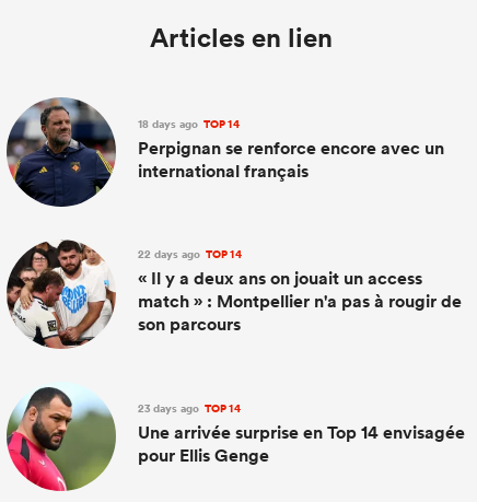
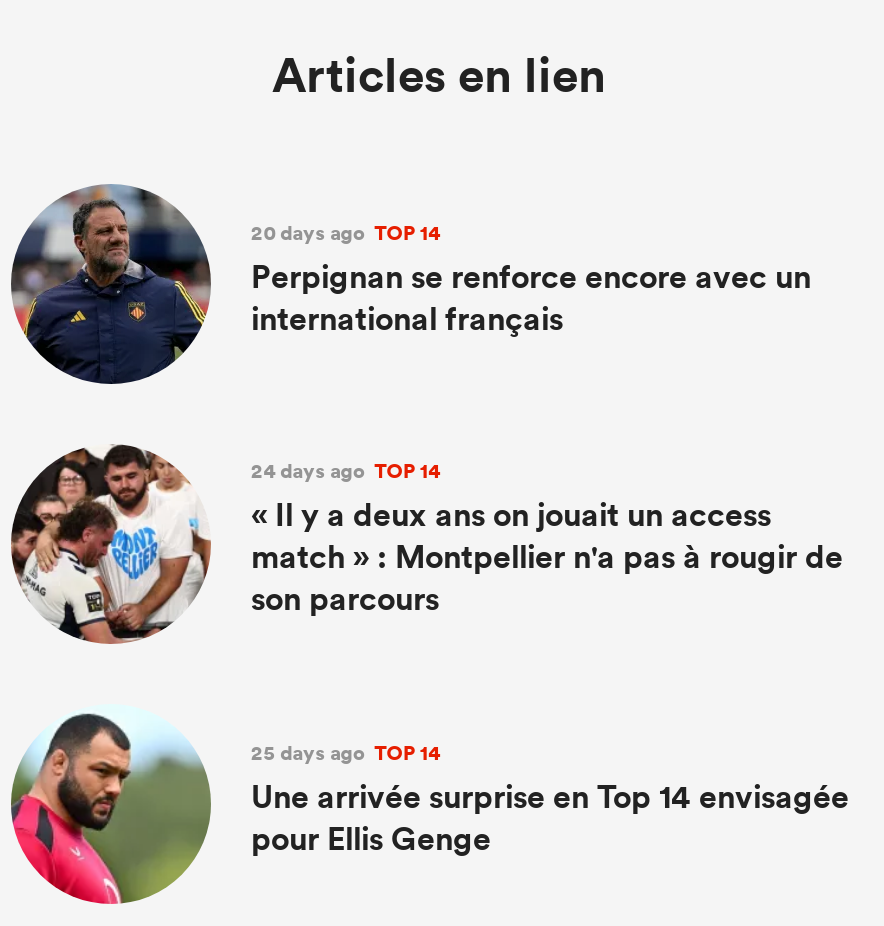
[138,115,239,132] 18 days ago TOP 14 -> [251,217,441,247] 20 days ago TOP 14
[138,246,242,262] 22 days ago TOP 14 -> [251,456,441,486] 24 days ago TOP 14
[138,400,240,416] 23 days ago TOP 14 -> [251,737,441,767] 25 days ago TOP 14

